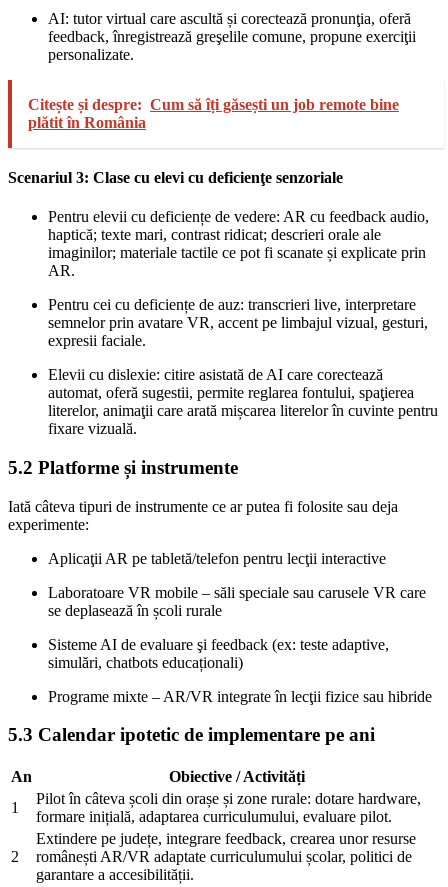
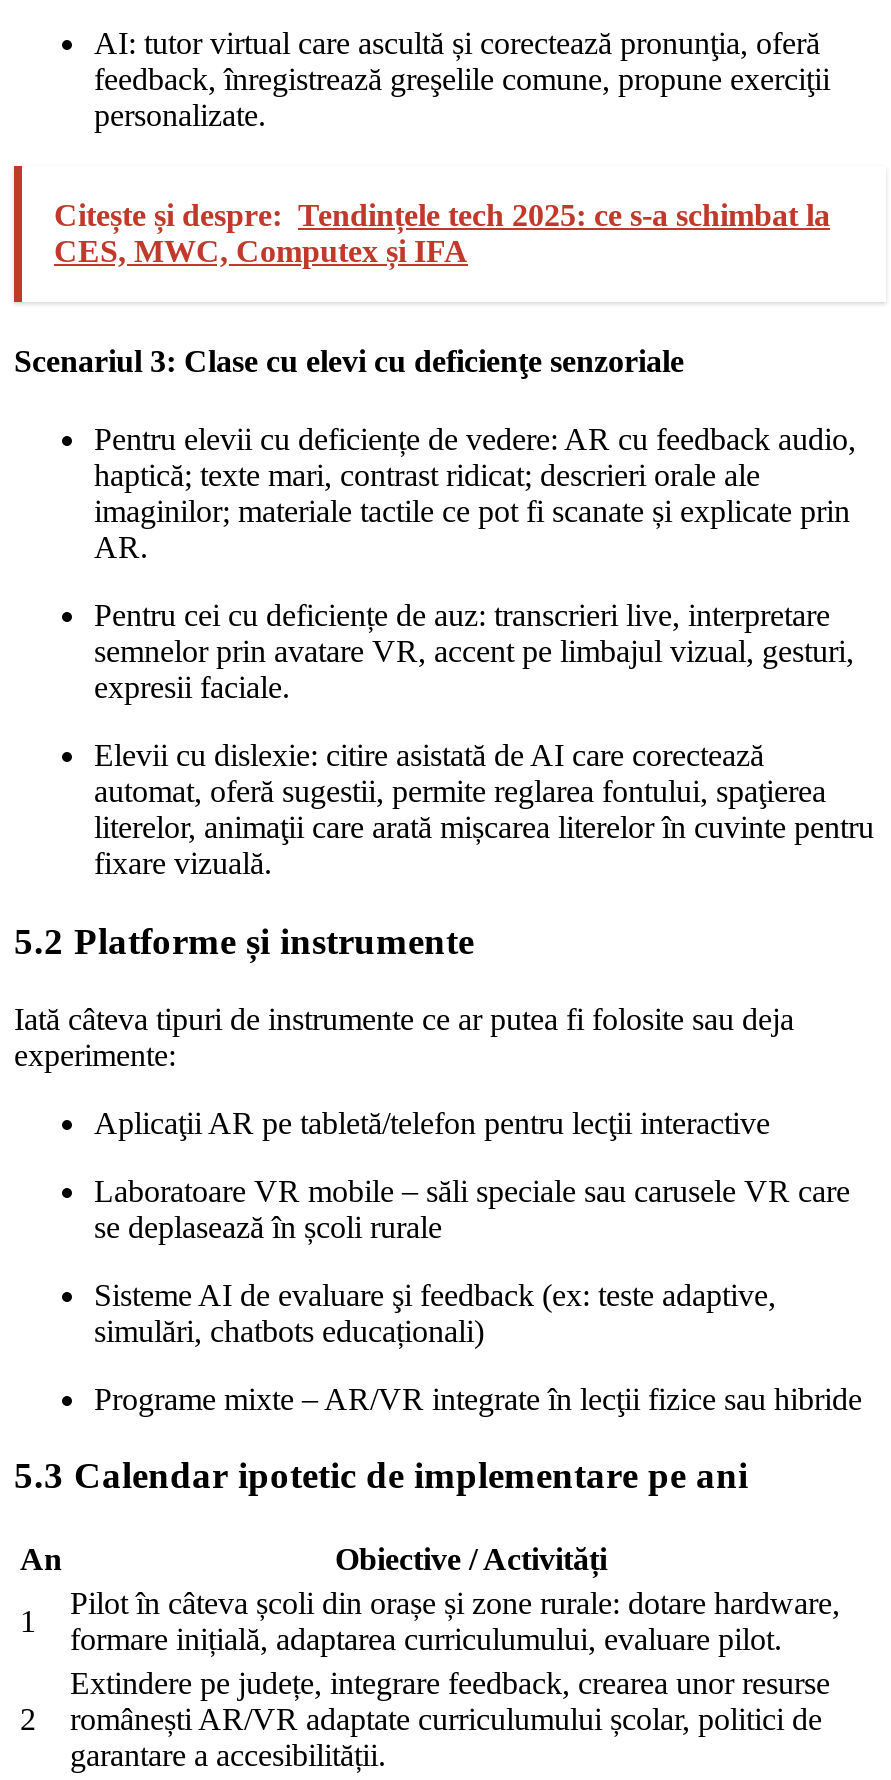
[28,96,399,131] Citește și despre: Cum să îți găsești un job remote bine | plătit în România -> [54,197,830,267] Citește și despre: Tendințele tech 2025: ce s-a schimbat la | CES, MWC, Computex și IFA

